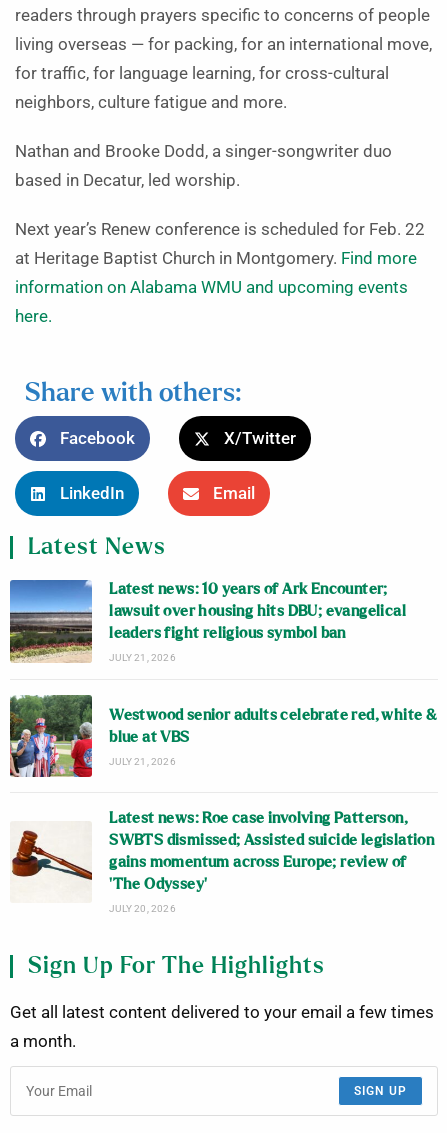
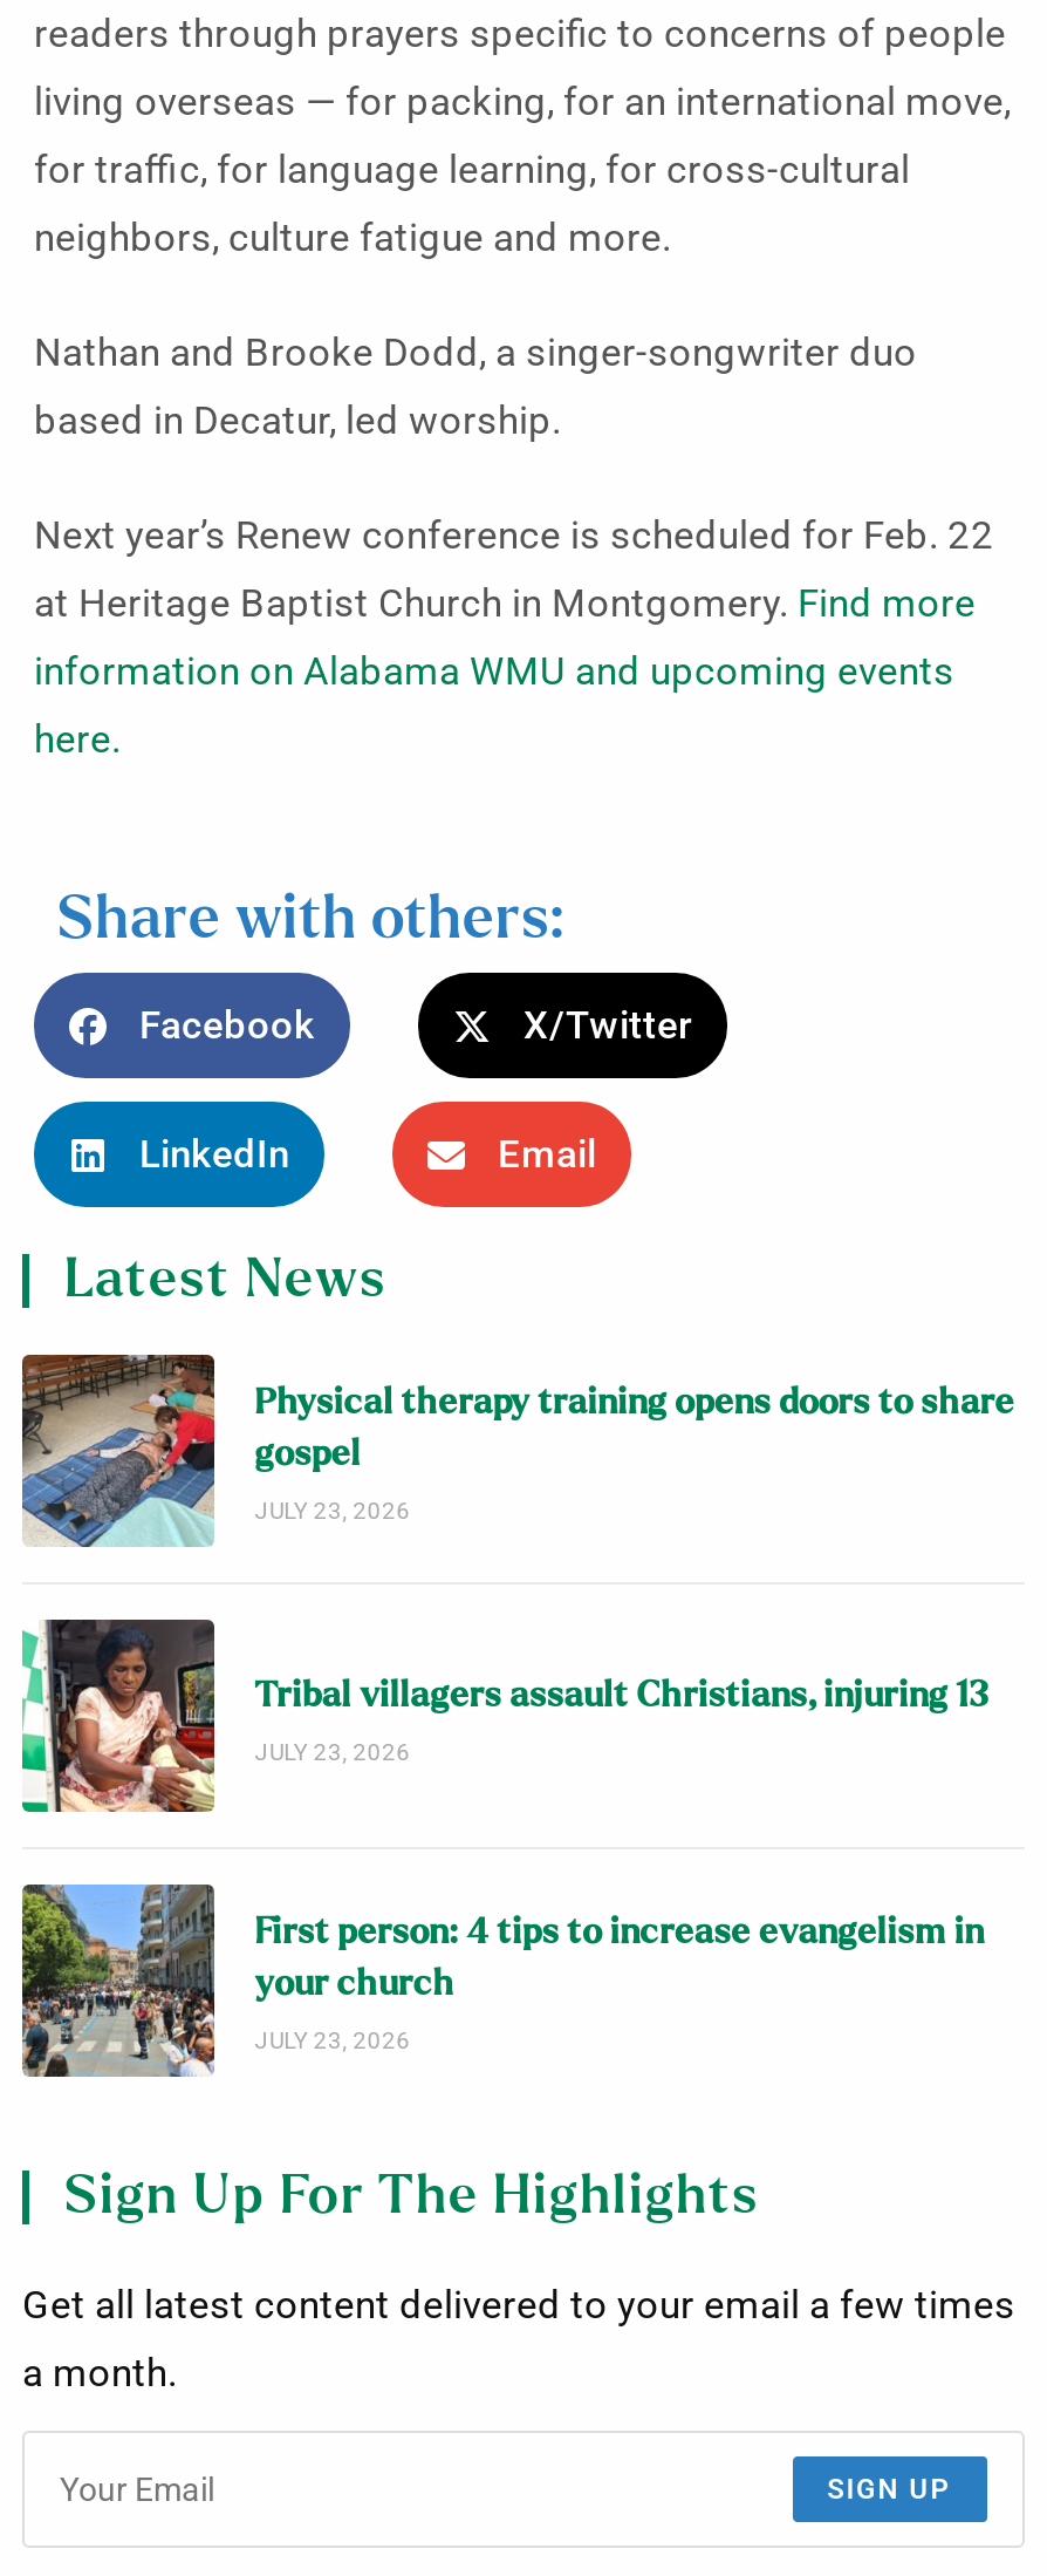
[9,579,406,663] [image] | Latest news: 10 years of Ark Encounter; | lawsuit over housing hits DBU; evangelical | leaders fight religious symbol ban | JULY 21, 2026 -> [20,1352,1015,1547] [image] | Physical therapy training opens doors to share | gospel | JULY 23, 2026
[9,694,437,778] [image] | Westwood senior adults celebrate red, white & | blue at VBS | JULY 21, 2026 -> [20,1617,996,1814] [image] | Tribal villagers assault Christians, injuring 13 | JULY 23, 2026
[10,811,434,914] [image] | Latest news: Roe case involving Patterson, | SWBTS dismissed; Assisted suicide legislation | gains momentum across Europe; review of | ‘The Odyssey’ | JULY 20, 2026 -> [20,1882,984,2079] [image] | First person: 4 tips to increase evangelism in | your church | JULY 23, 2026

